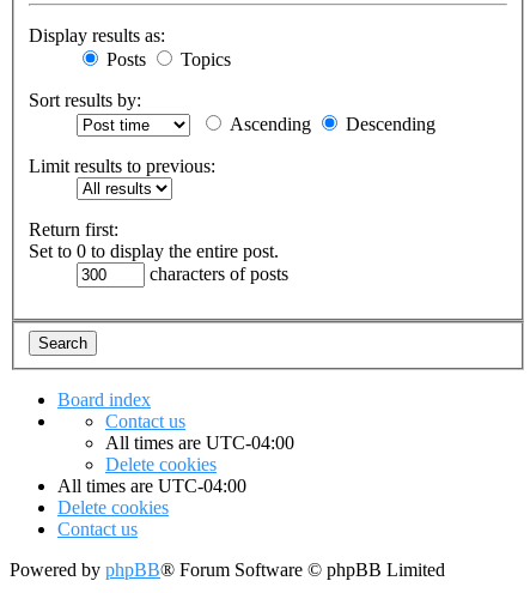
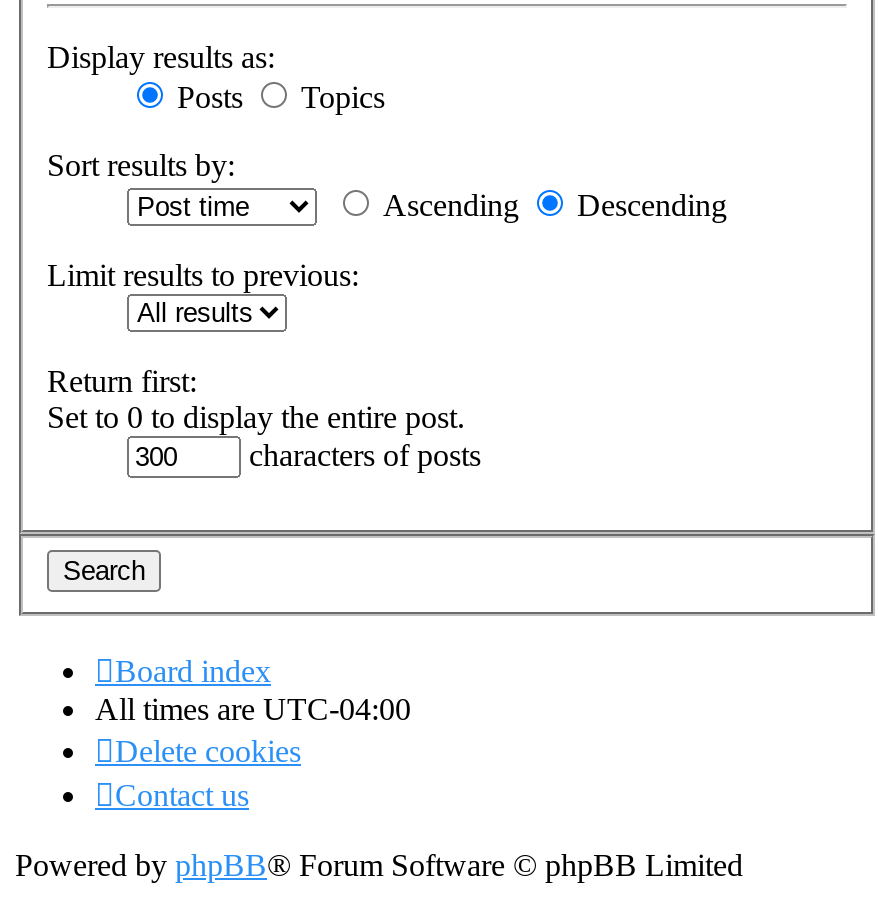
[105,410,294,474] Contact us | All times are UTC-04:00 | Delete cookies -> none

